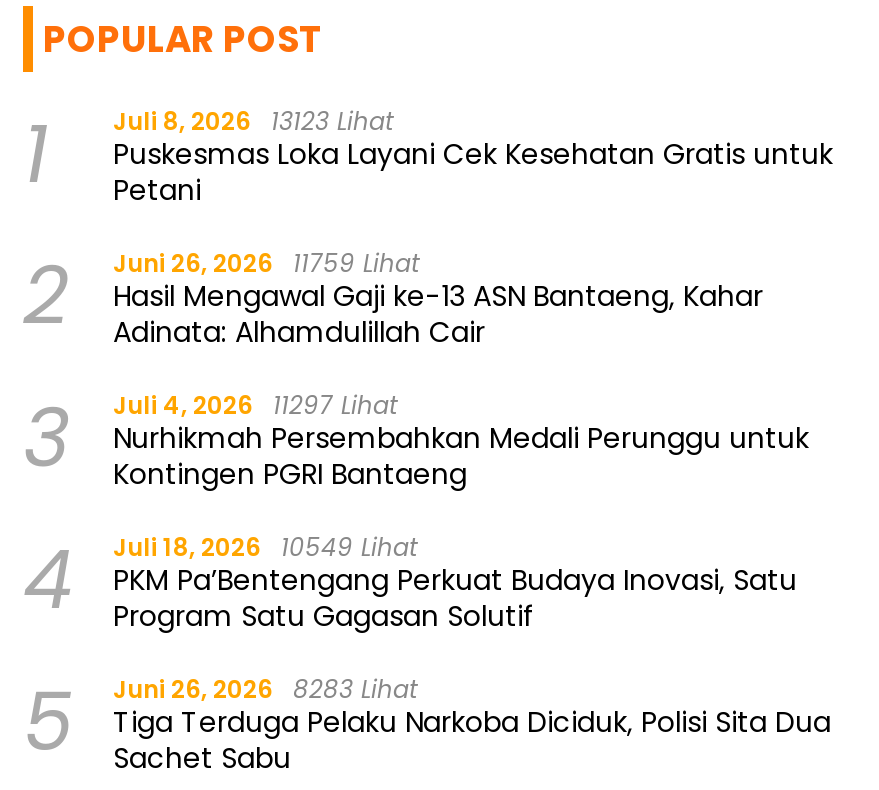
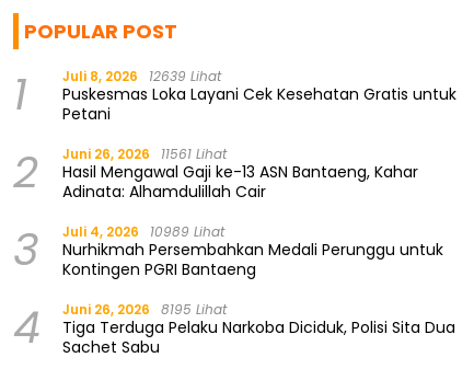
[23,98,833,210] 1 Juli 8, 2026 13123 Lihat Puskesmas Loka Layani Cek Kesehatan Gratis untuk Petani -> [13,64,456,125] 1 Juli 8, 2026 12639 Lihat Puskesmas Loka Layani Cek Kesehatan Gratis untuk Petani
[23,240,763,352] 2 Juni 26, 2026 11759 Lihat Hasil Mengawal Gaji ke-13 ASN Bantaeng, Kahar Adinata: Alhamdulillah Cair -> [13,142,418,203] 2 Juni 26, 2026 11561 Lihat Hasil Mengawal Gaji ke-13 ASN Bantaeng, Kahar Adinata: Alhamdulillah Cair
[23,382,809,494] 3 Juli 4, 2026 11297 Lihat Nurhikmah Persembahkan Medali Perunggu untuk Kontingen PGRI Bantaeng -> [13,220,443,281] 3 Juli 4, 2026 10989 Lihat Nurhikmah Persembahkan Medali Perunggu untuk Kontingen PGRI Bantaeng
[23,530,797,778] Juli 18, 2026 10549 Lihat | PKM Pa’Bentengang Perkuat Budaya Inovasi, Satu | Program Satu Gagasan Solutif | 5 | Juni 26, 2026 8283 Lihat -> [62,301,227,319] Juni 26, 2026 8195 Lihat

